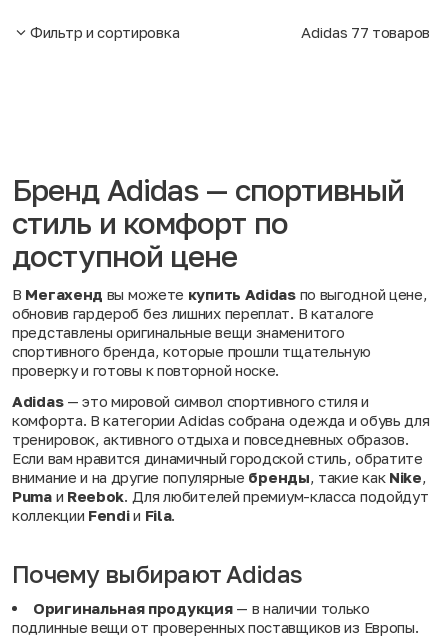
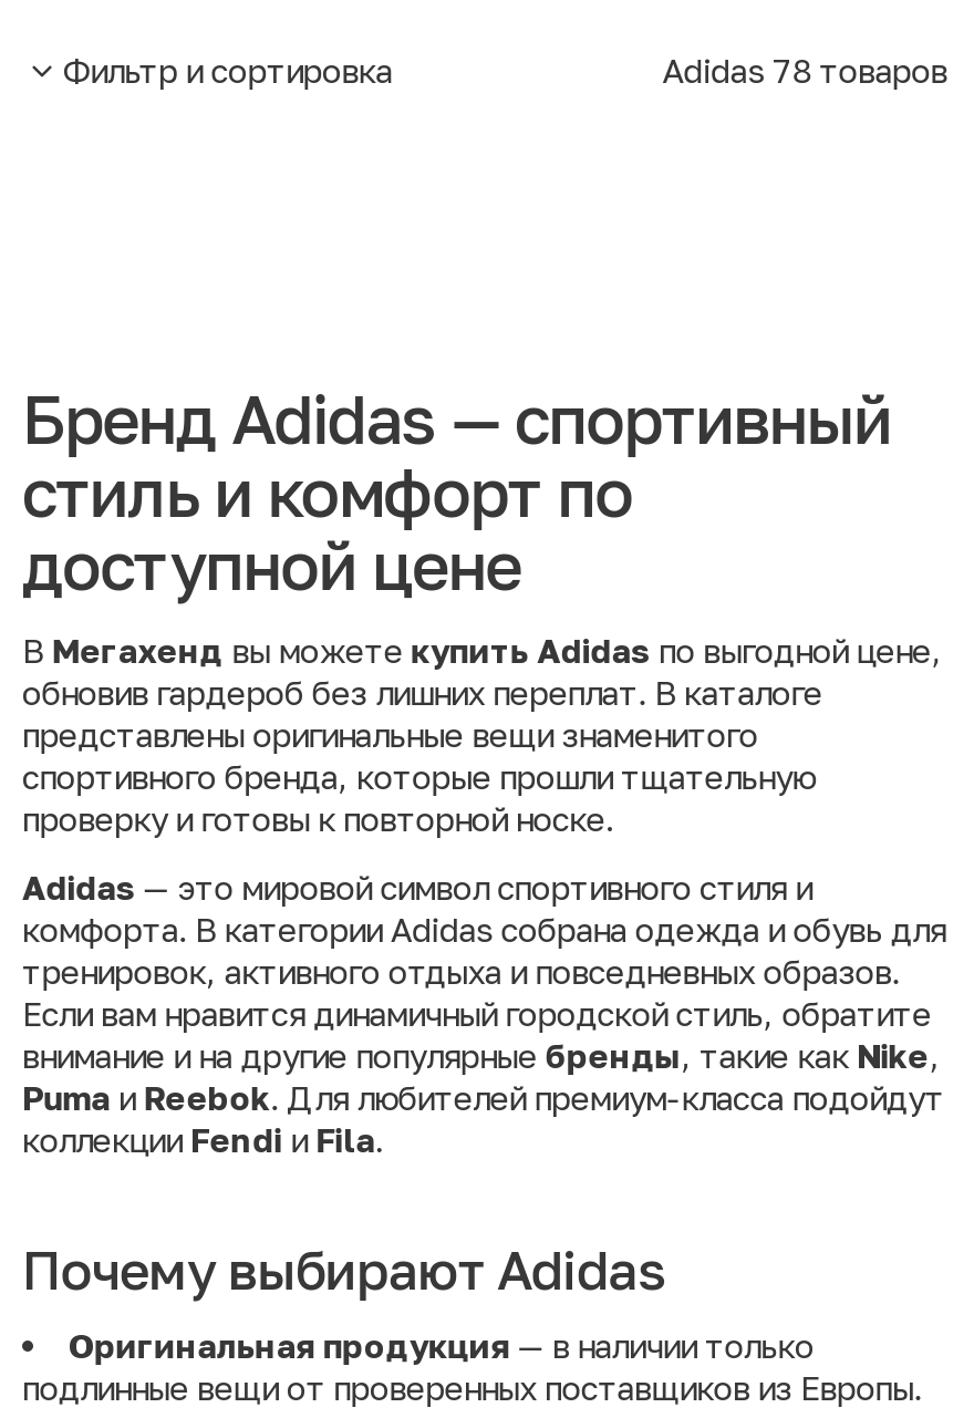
[301,23,430,41] Adidas 77 товаров -> [662,49,947,89] Adidas 78 товаров

